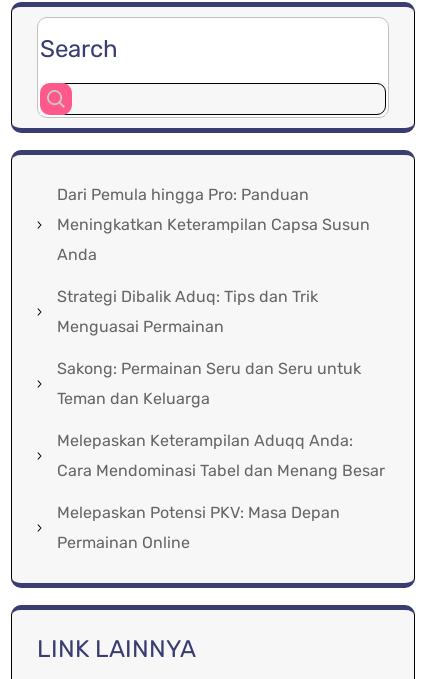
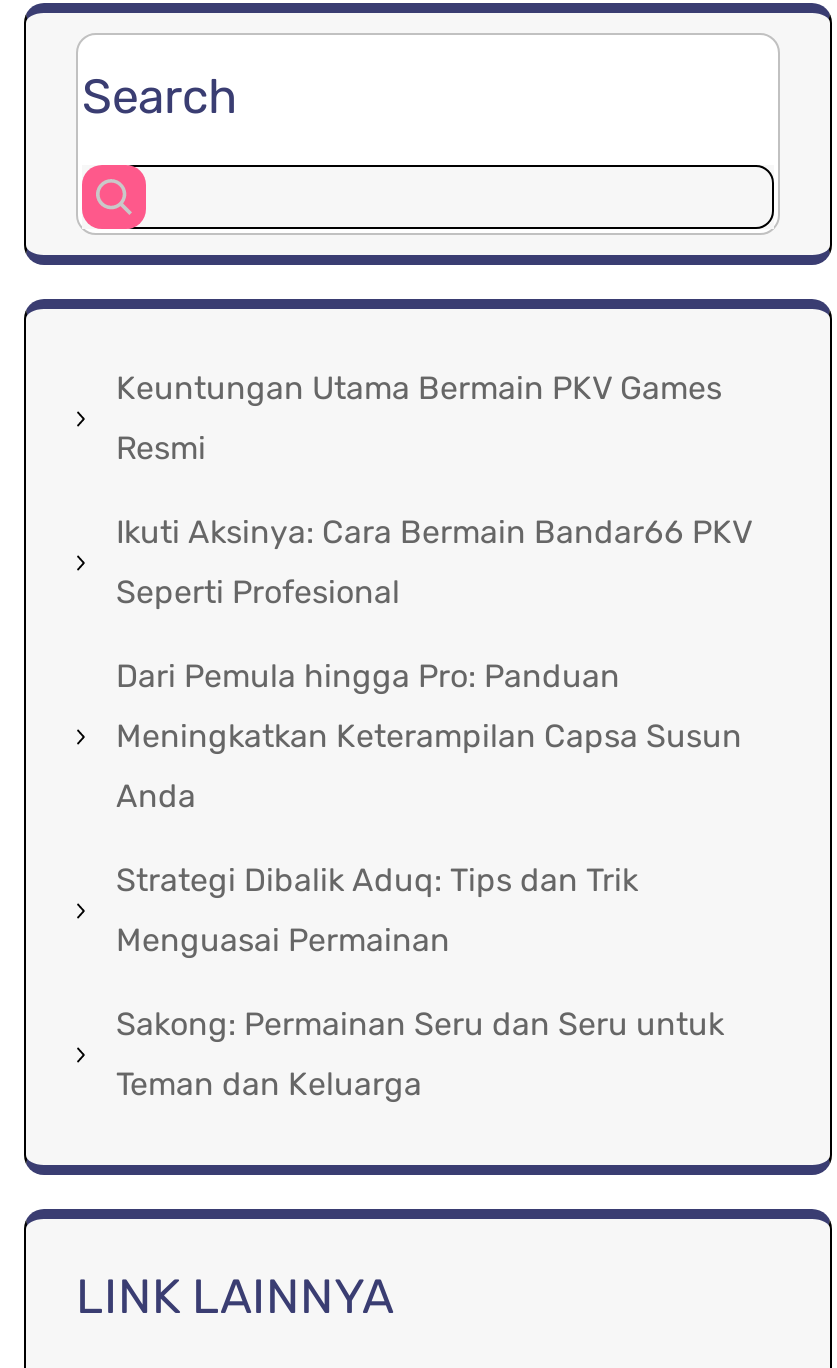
none -> [116,369,752,611] Keuntungan Utama Bermain PKV Games | Resmi | Ikuti Aksinya: Cara Bermain Bandar66 PKV | Seperti Profesional
moved [57,185,370,408] -> [116,657,742,1103]: Dari Pemula hingga Pro: Panduan | Meningkatkan Keterampilan Capsa Susun | Anda | Strategi Dibalik Aduq: Tips dan Trik | Menguasai Permainan | Sakong: Permainan Seru dan Seru untuk | Teman dan Keluarga
[57,431,385,552] Melepaskan Keterampilan Aduqq Anda: | Cara Mendominasi Tabel dan Menang Besar | Melepaskan Potensi PKV: Masa Depan | Permainan Online -> none

